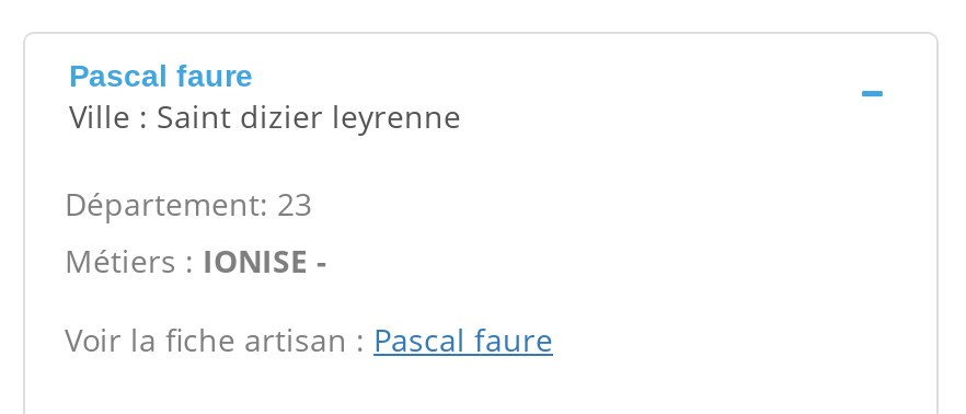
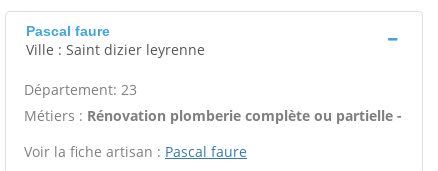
[65,240,327,281] Métiers : IONISE - -> [24,106,402,125] Métiers : Rénovation plomberie complète ou partielle -

